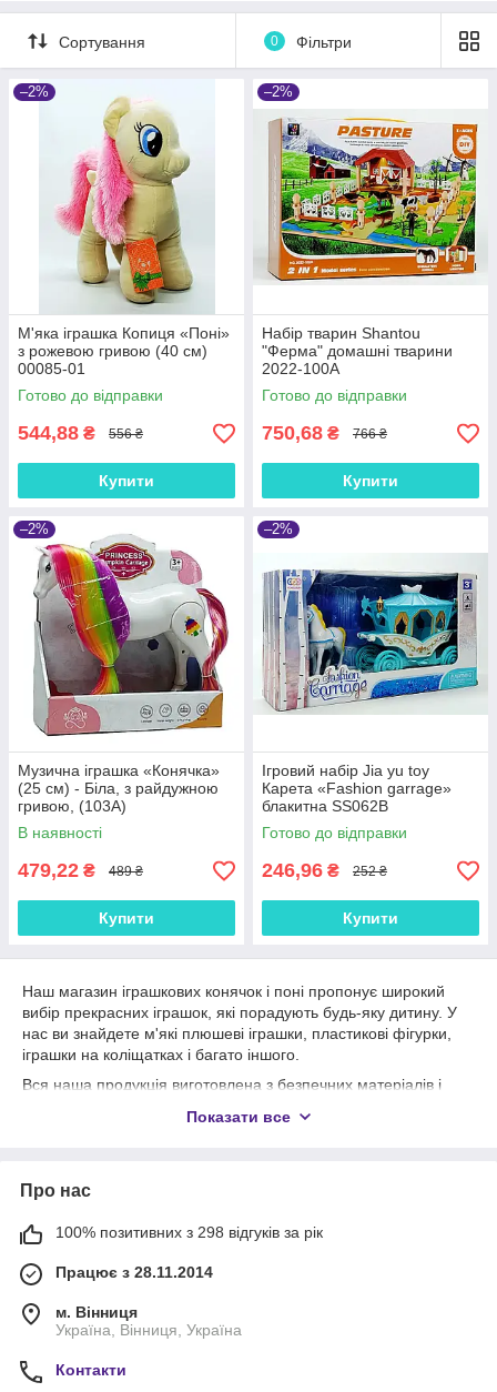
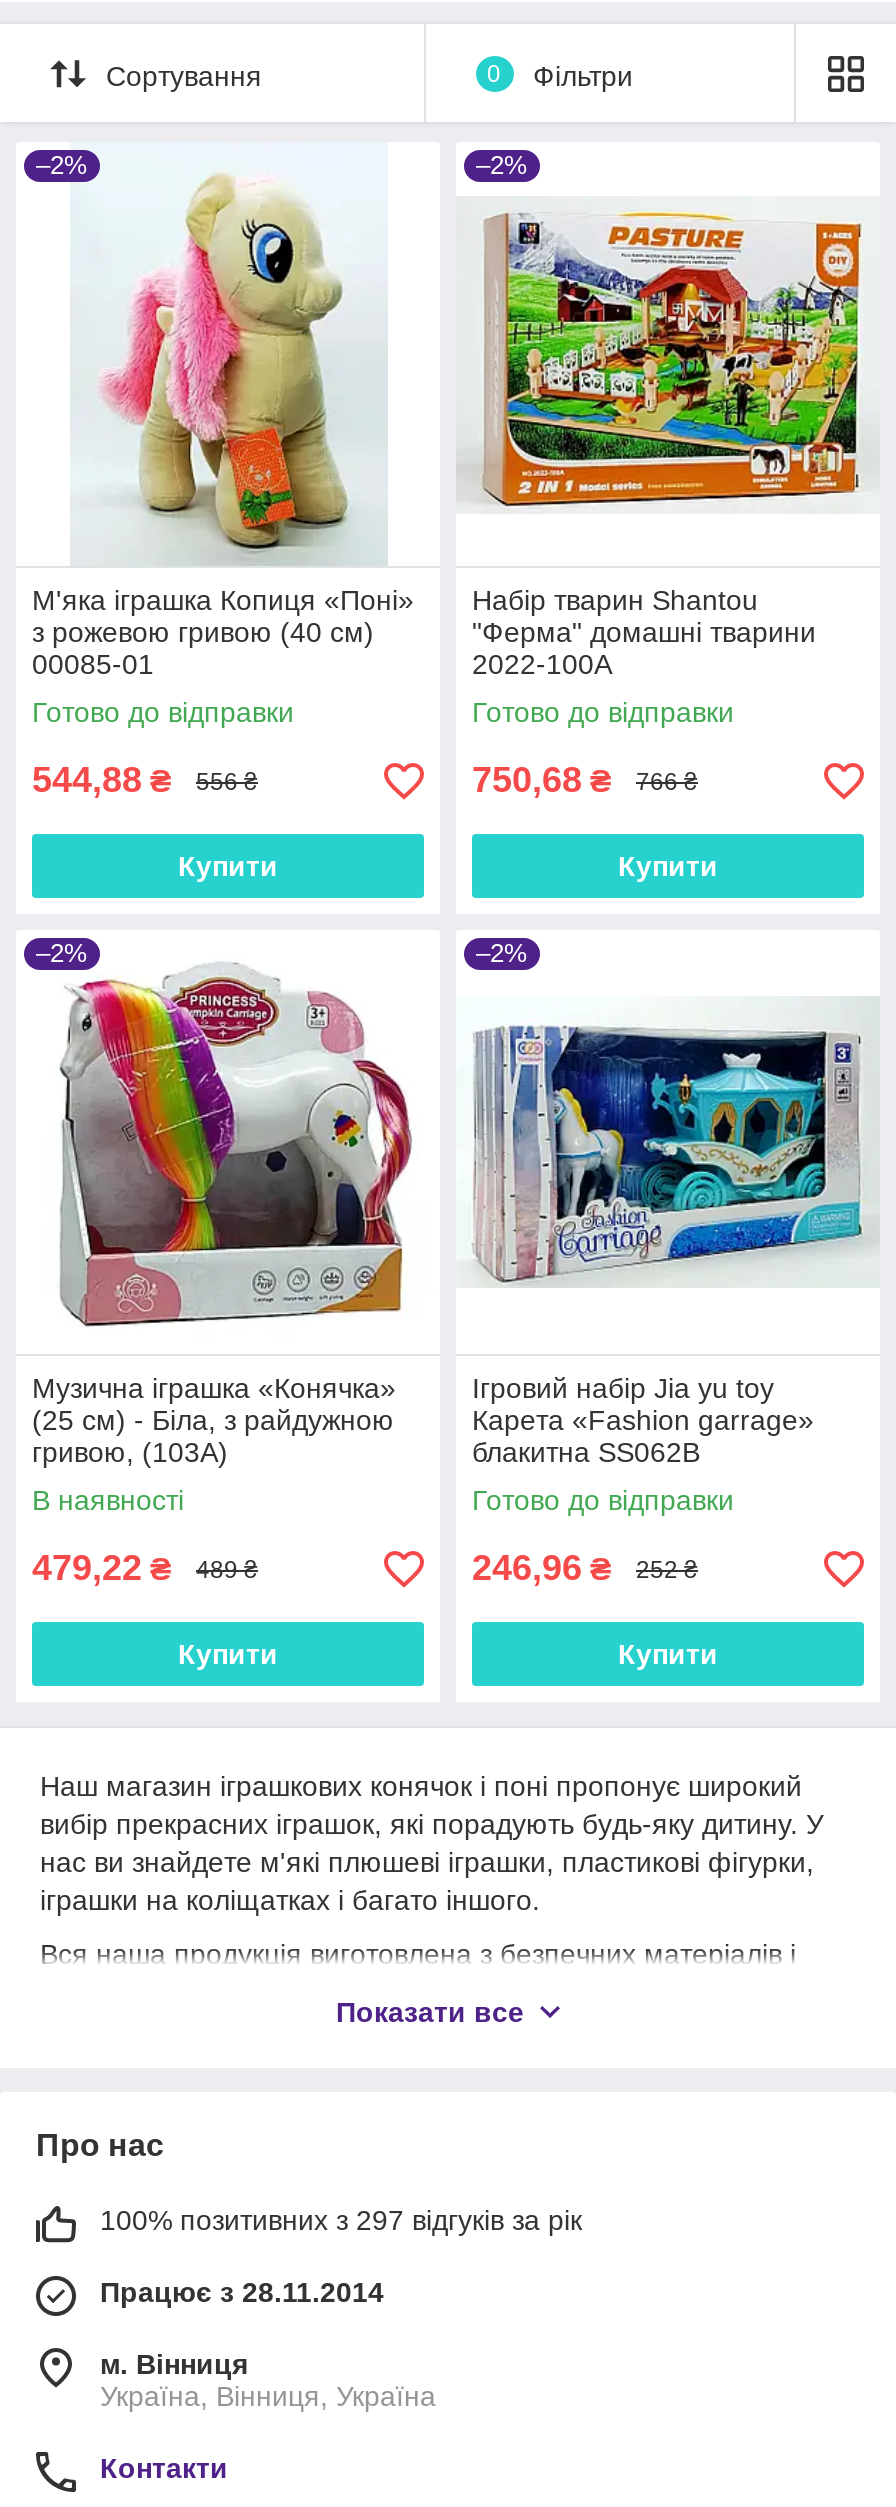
[55,1223,323,1241] 100% позитивних з 298 відгуків за рік -> [100,2204,582,2236] 100% позитивних з 297 відгуків за рік

